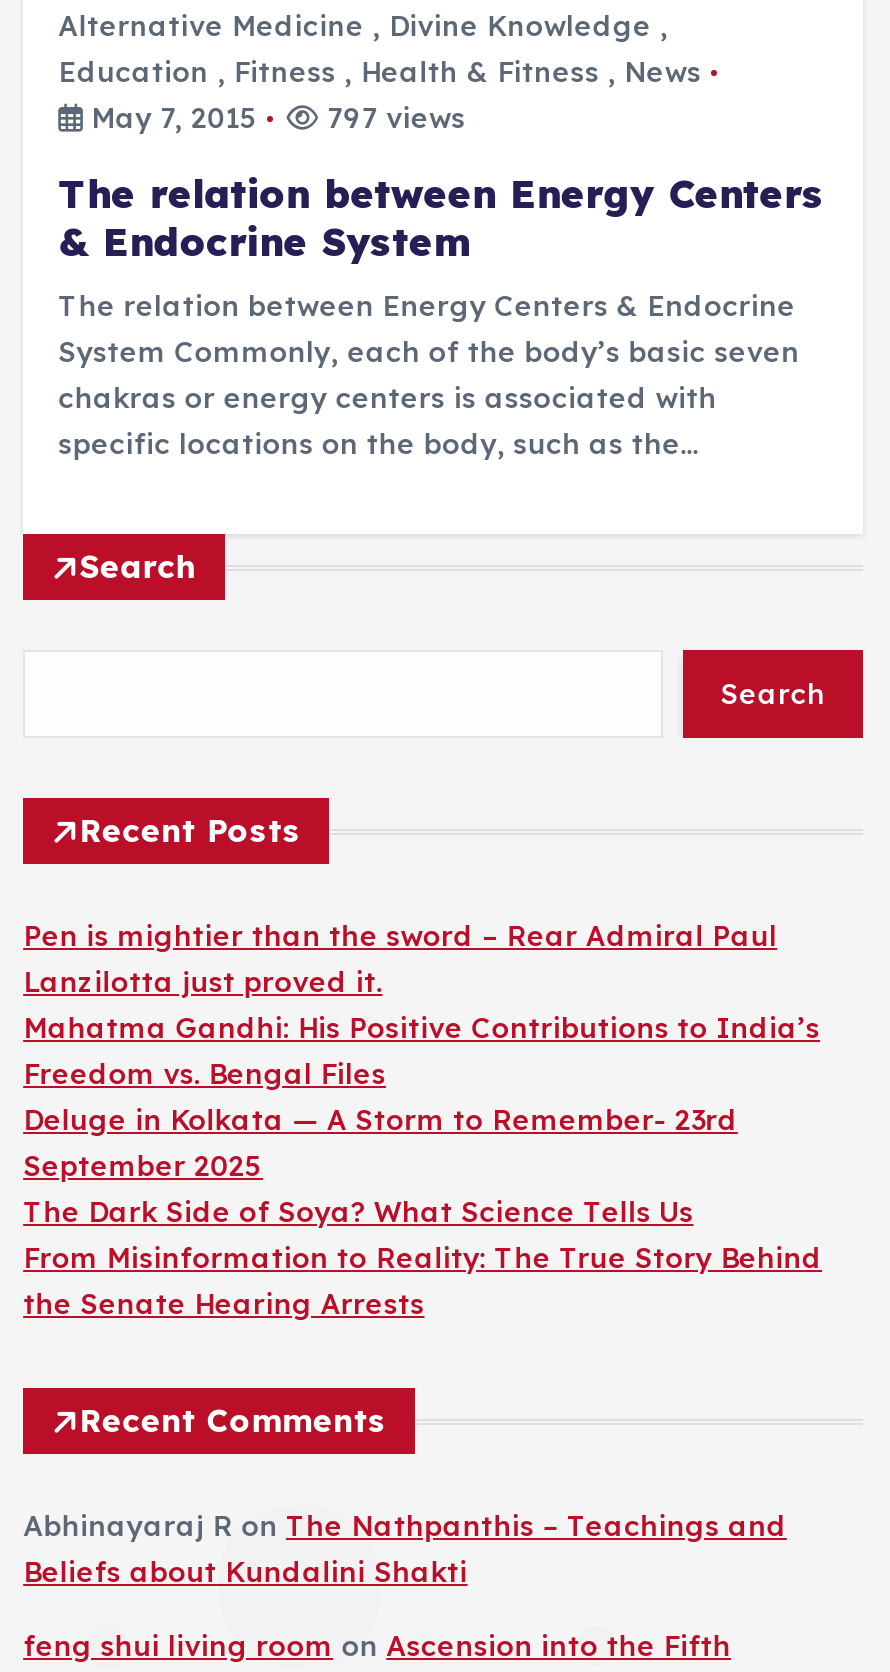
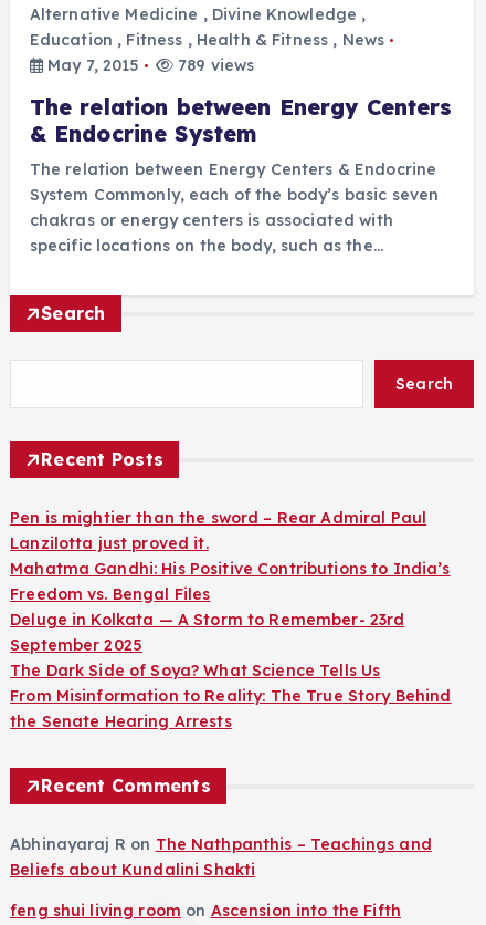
[83,100,466,136] May 7, 2015 797 views -> [43,55,254,75] May 7, 2015 789 views

